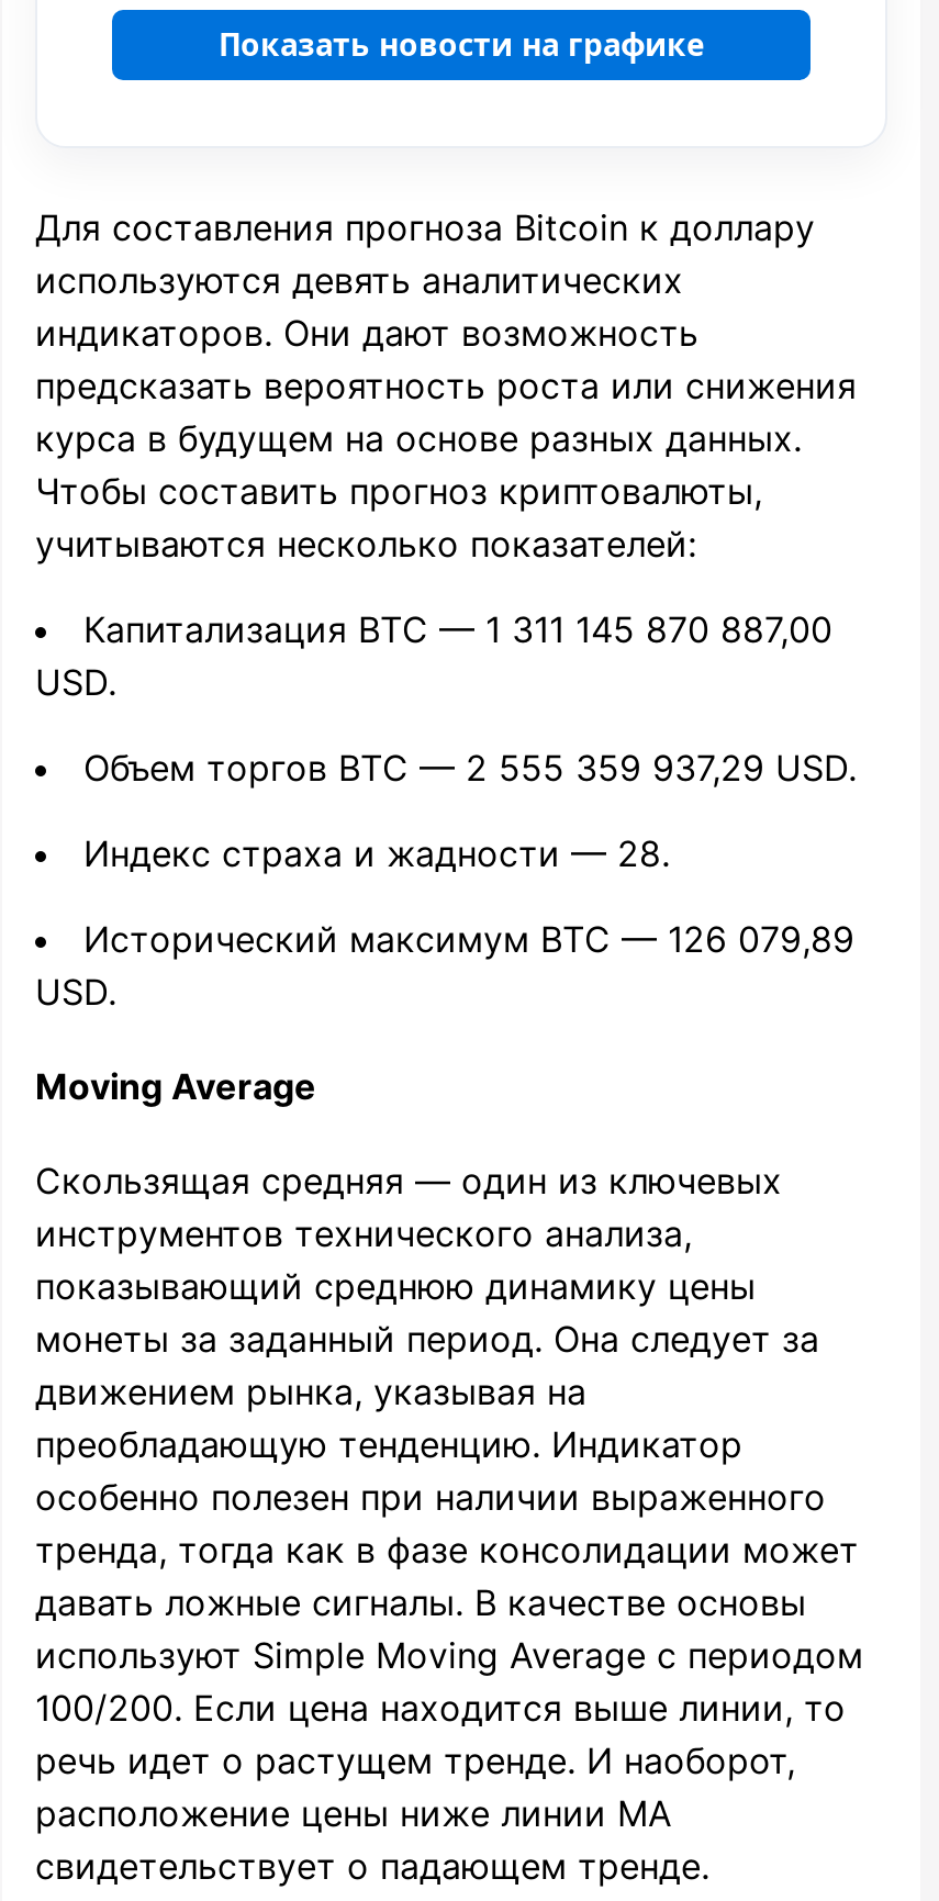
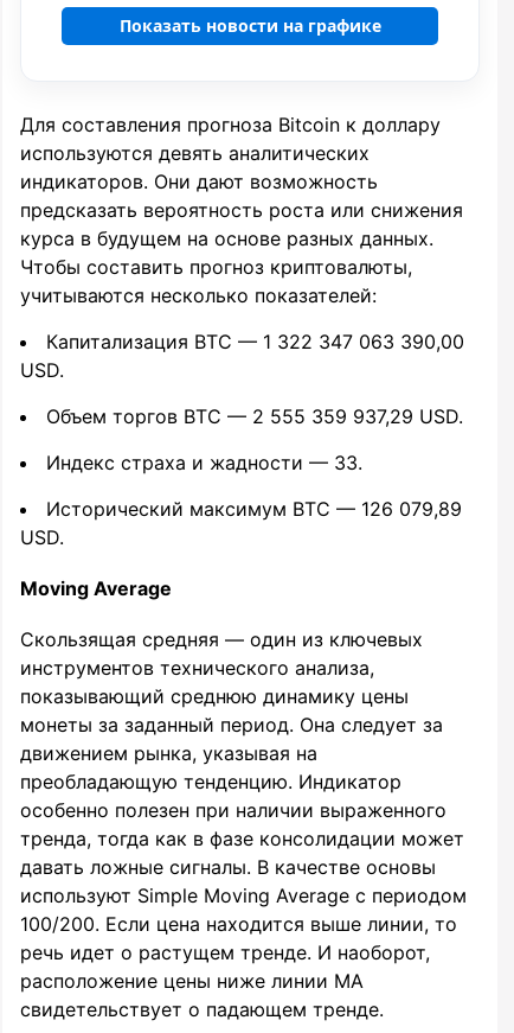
[83,606,832,650] Капитализация BTC — 1 311 145 870 887,00 -> [46,329,464,353] Капитализация BTC — 1 322 347 063 390,00
[83,830,670,874] Индекс страха и жадности — 28. -> [46,450,362,474] Индекс страха и жадности — 33.

